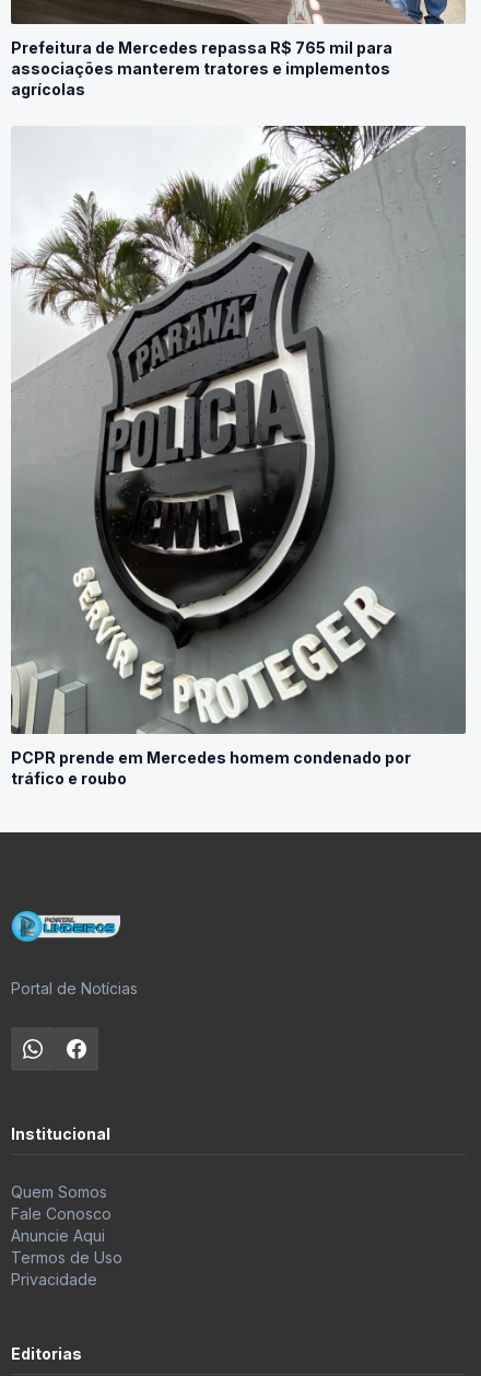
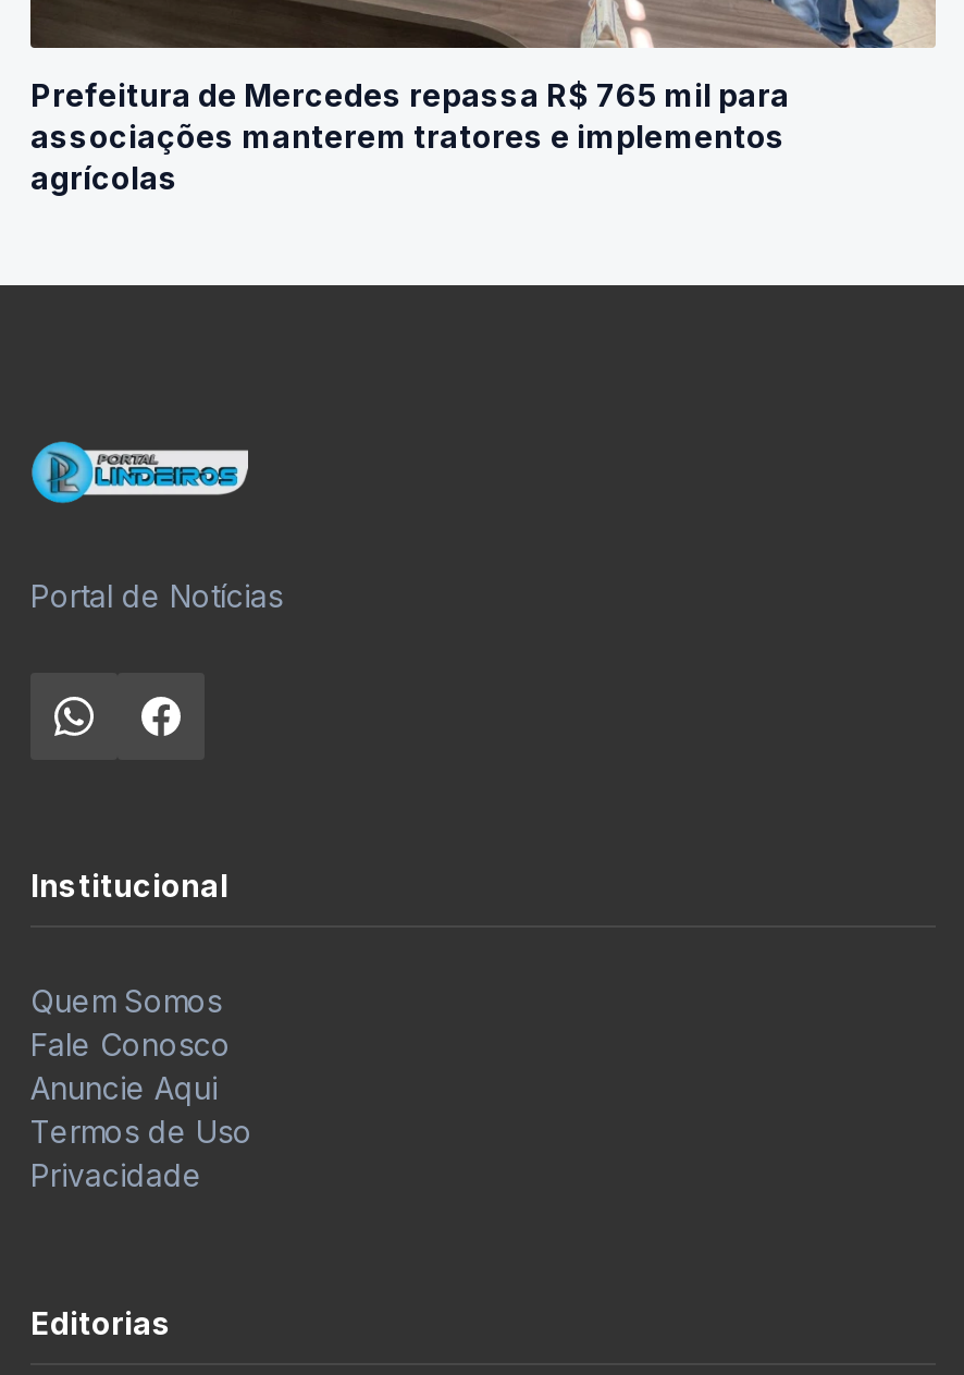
[10,125,467,788] [image] | PCPR prende em Mercedes homem condenado por | tráfico e roubo -> none

